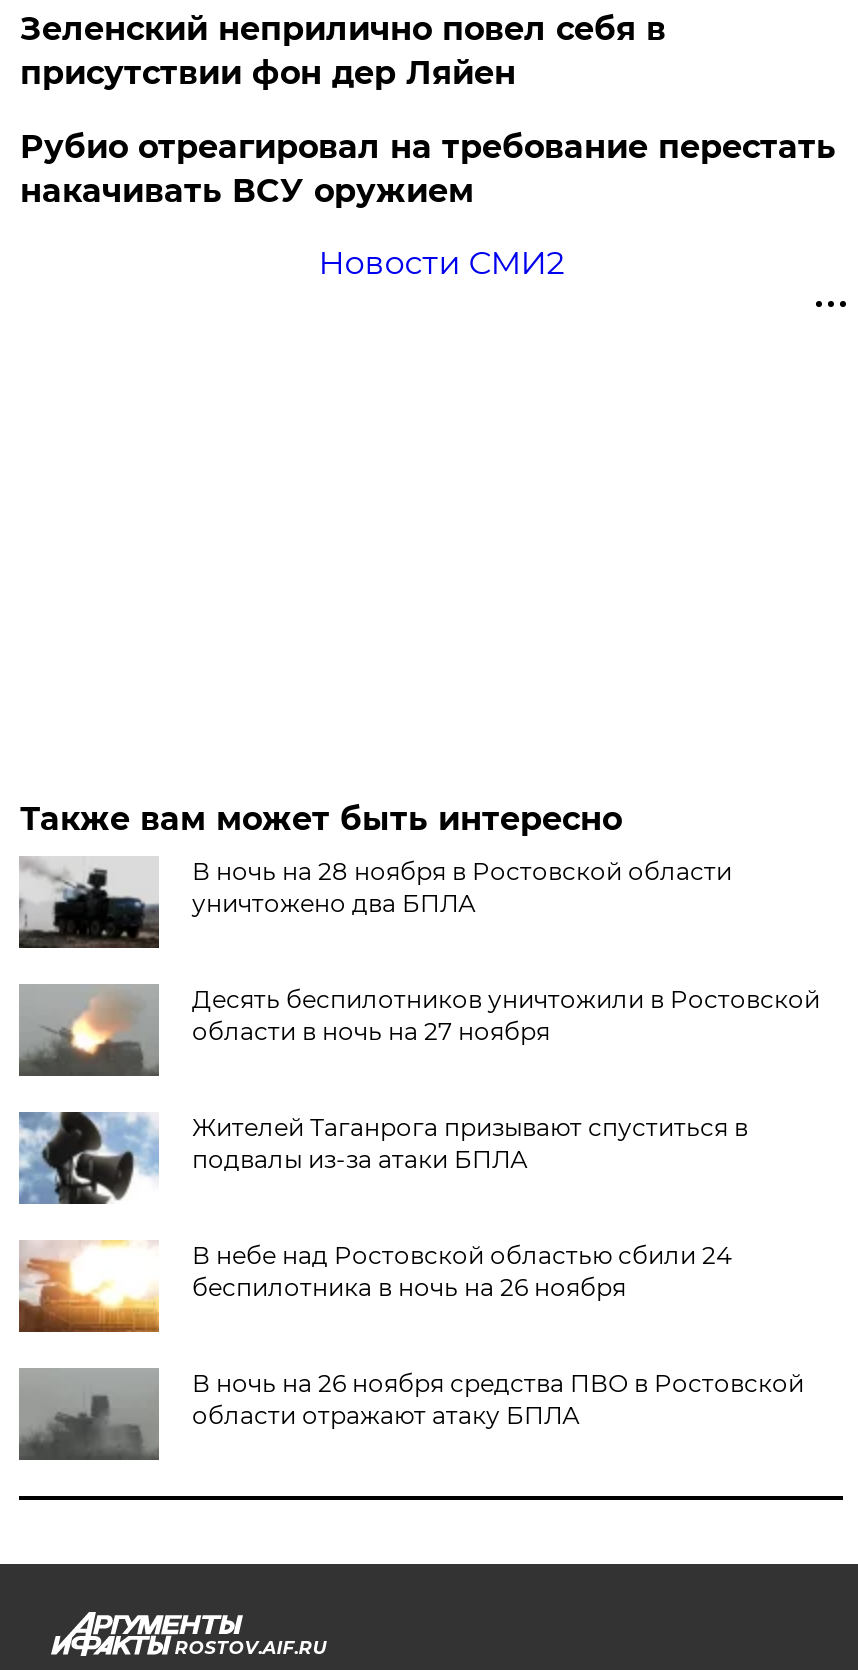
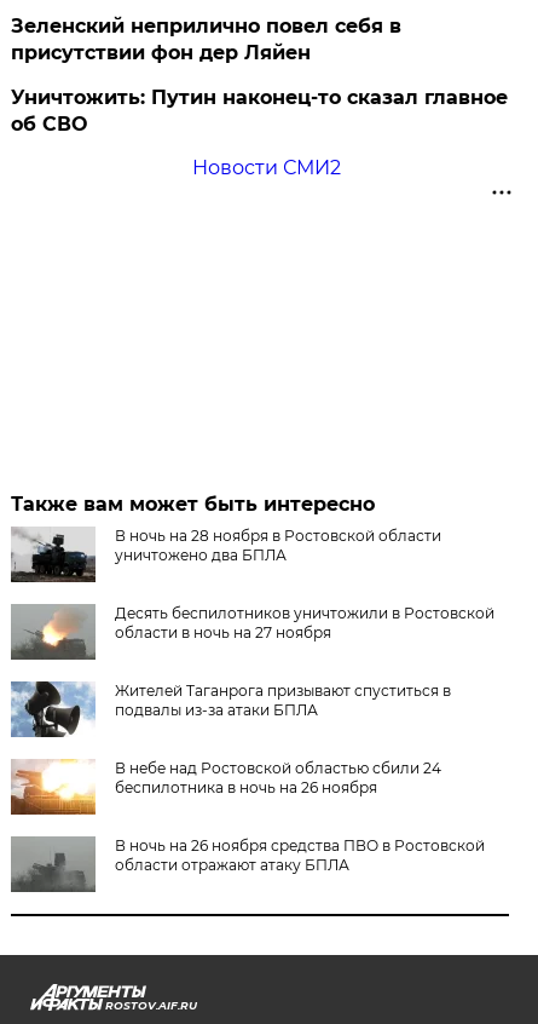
[20,128,836,210] Рубио отреагировал на требование перестать | накачивать ВСУ оружием -> [11,86,508,136] Уничтожить: Путин наконец-то сказал главное | об СВО

